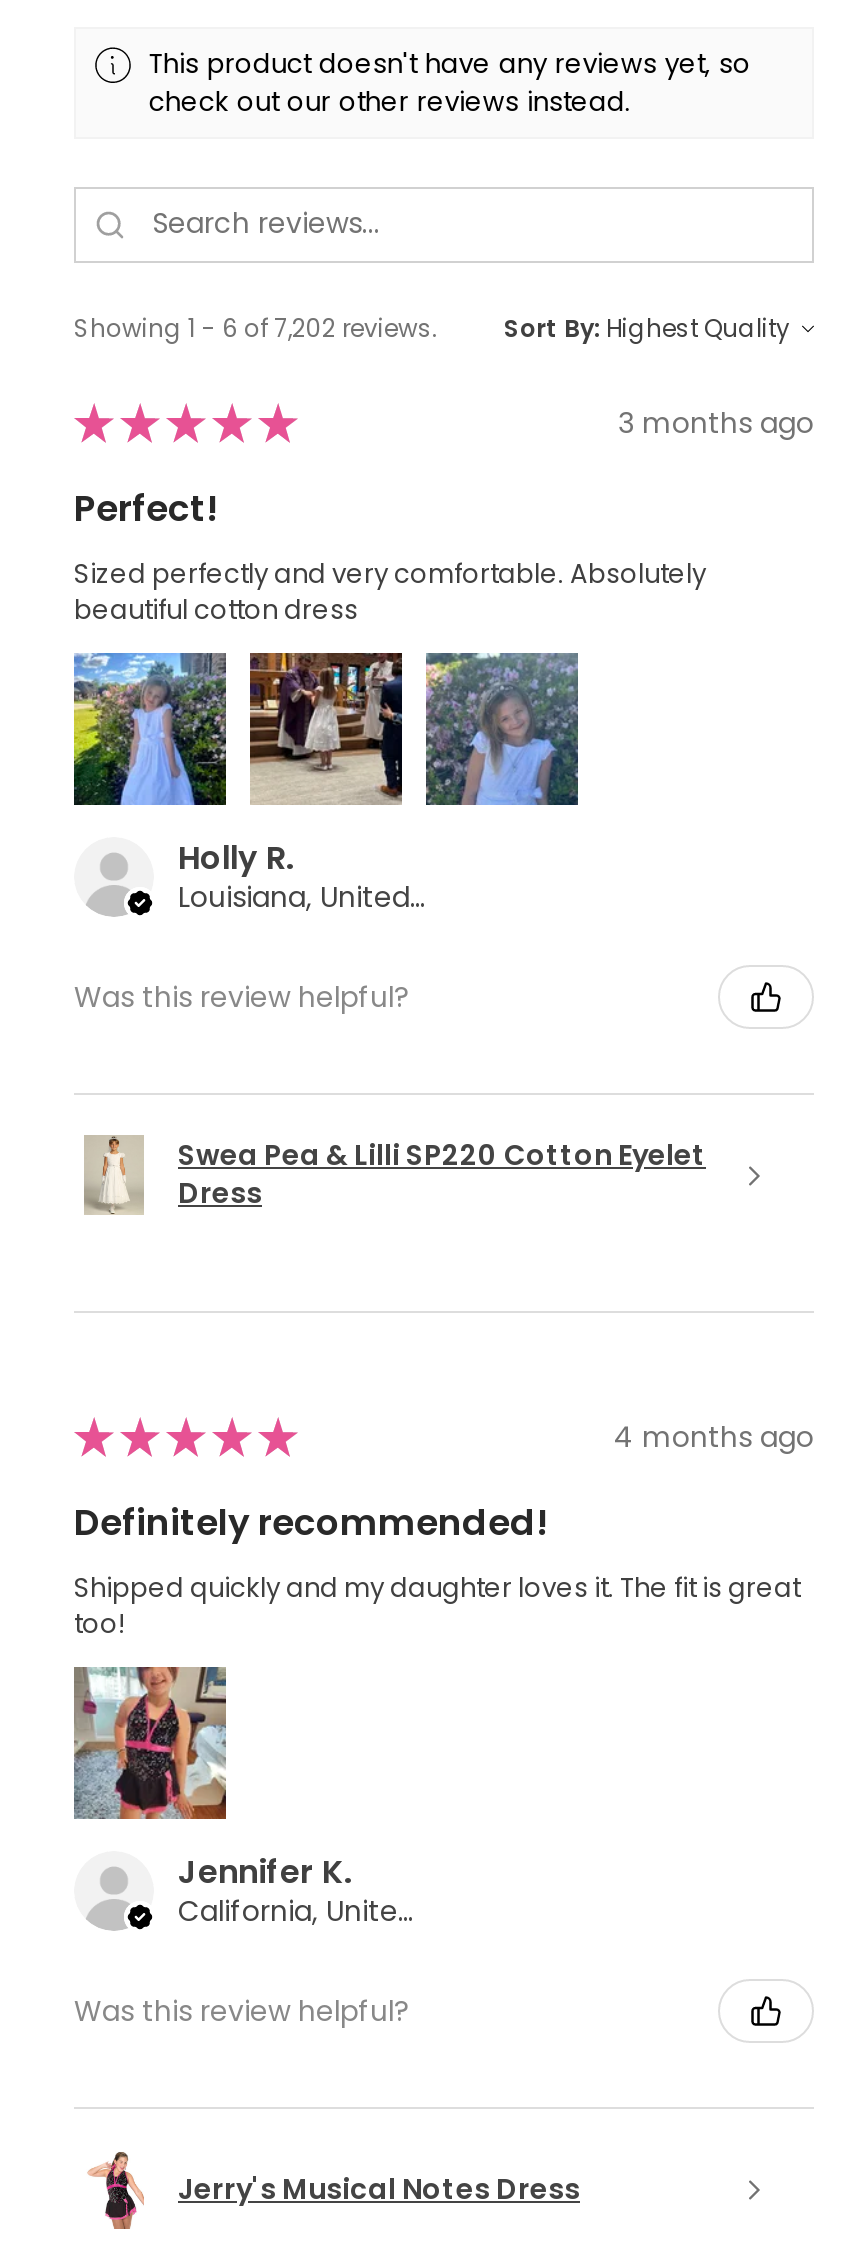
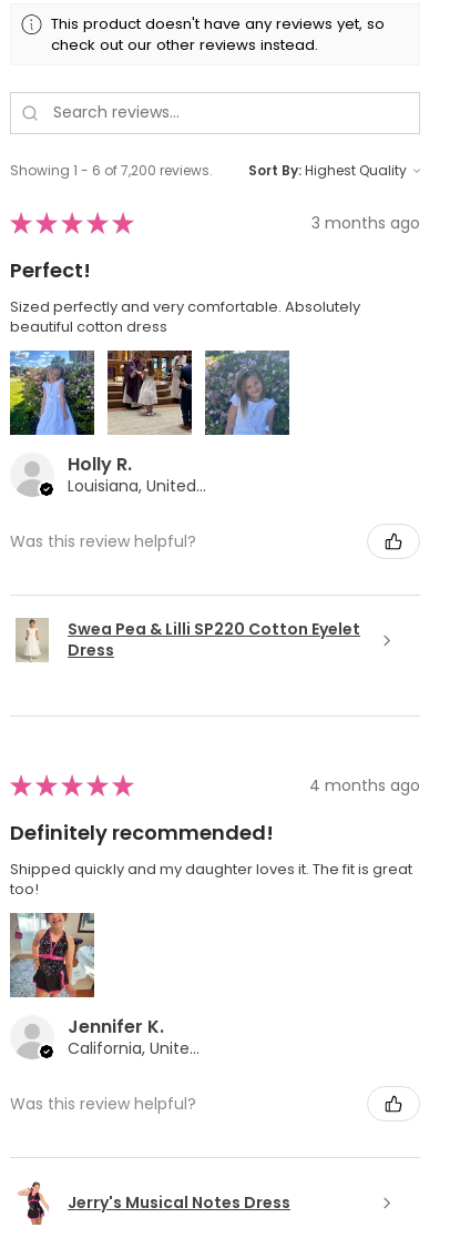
[74,311,438,345] Showing 1 - 6 of 7,202 reviews. -> [10,161,213,180] Showing 1 - 6 of 7,200 reviews.

